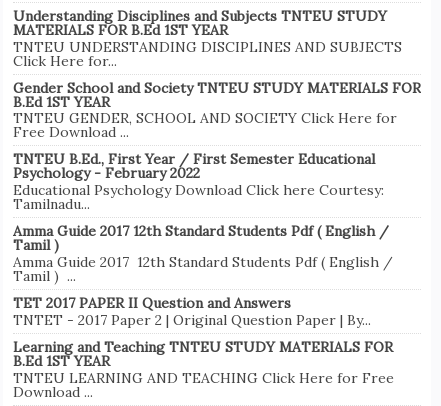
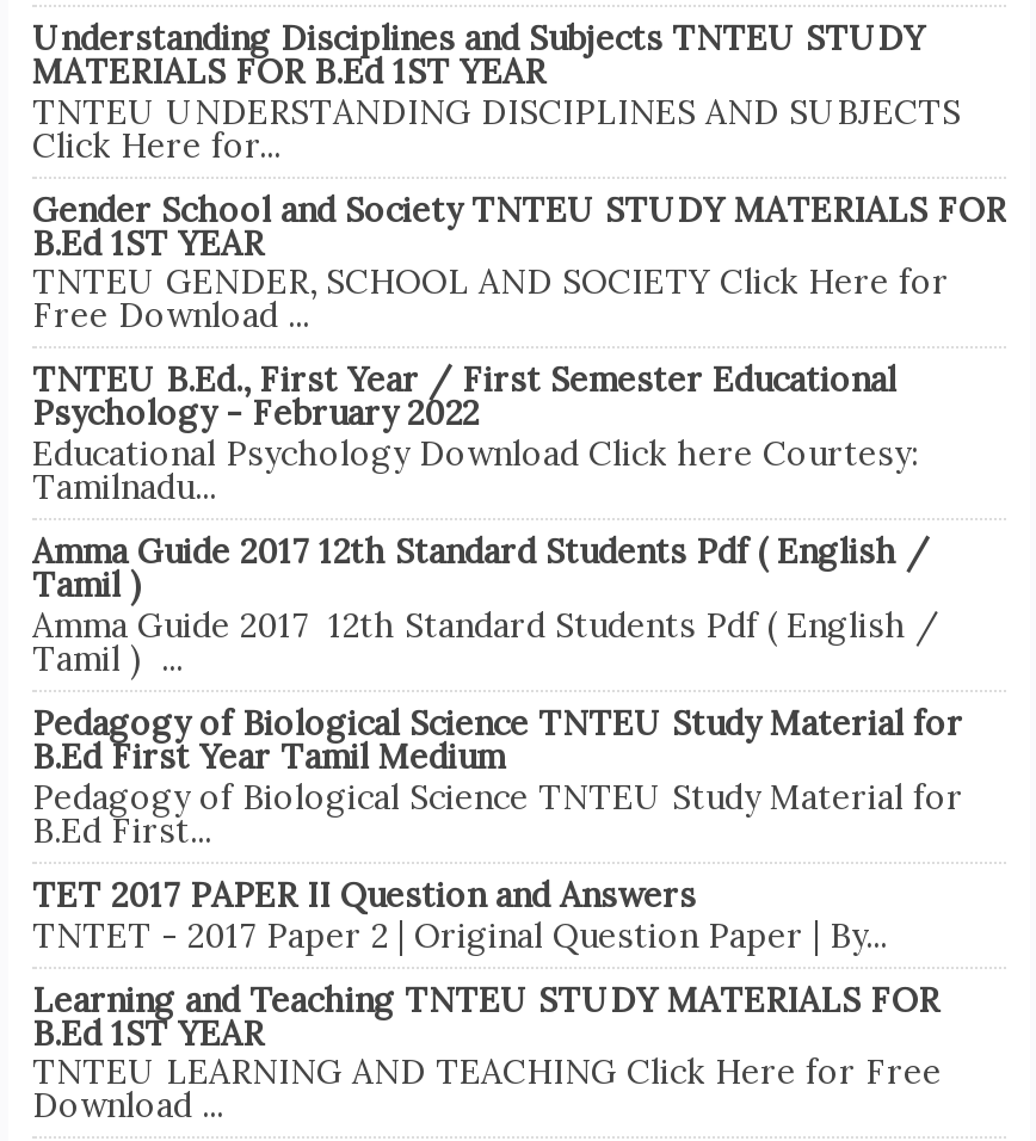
none -> [32,702,963,852] Pedagogy of Biological Science TNTEU Study Material for | B.Ed First Year Tamil Medium | Pedagogy of Biological Science TNTEU Study Material for | B.Ed First...

